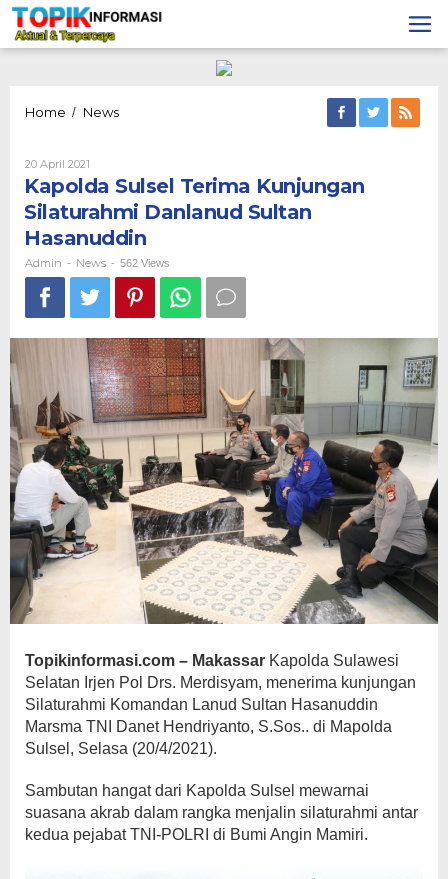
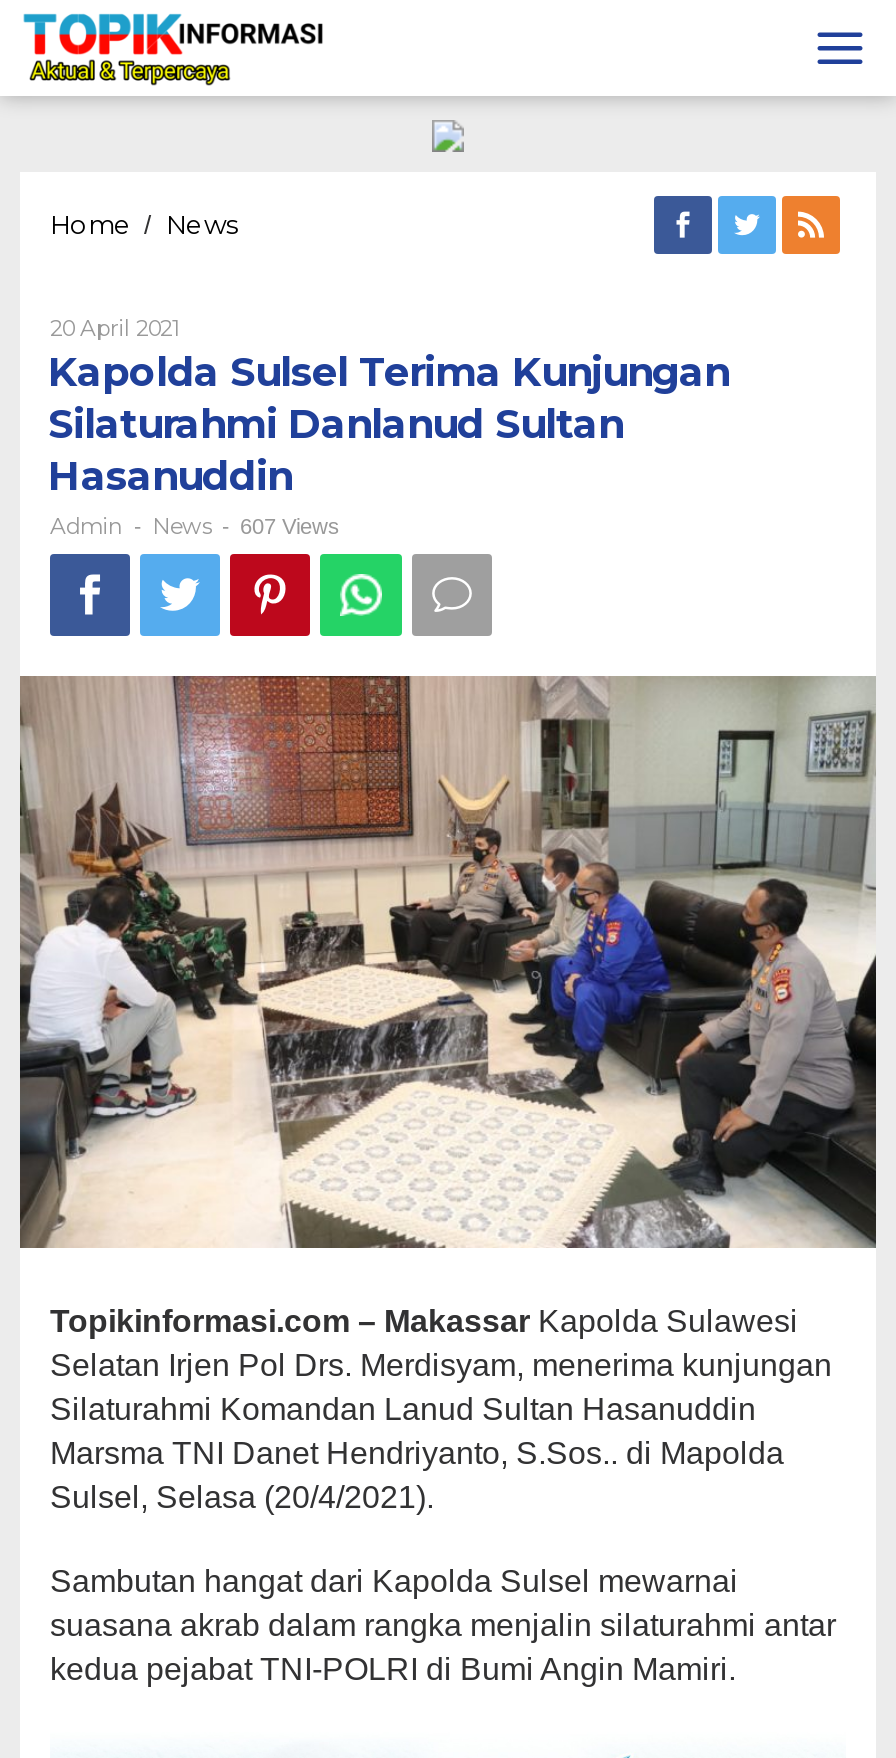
[25,256,170,270] Admin - News - 562 Views -> [50,513,340,541] Admin - News - 607 Views

